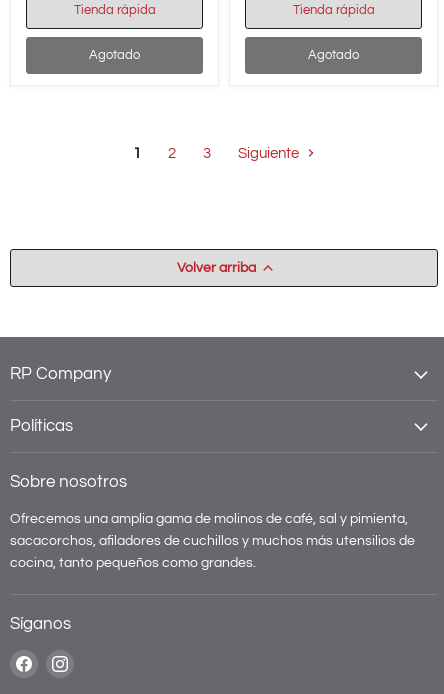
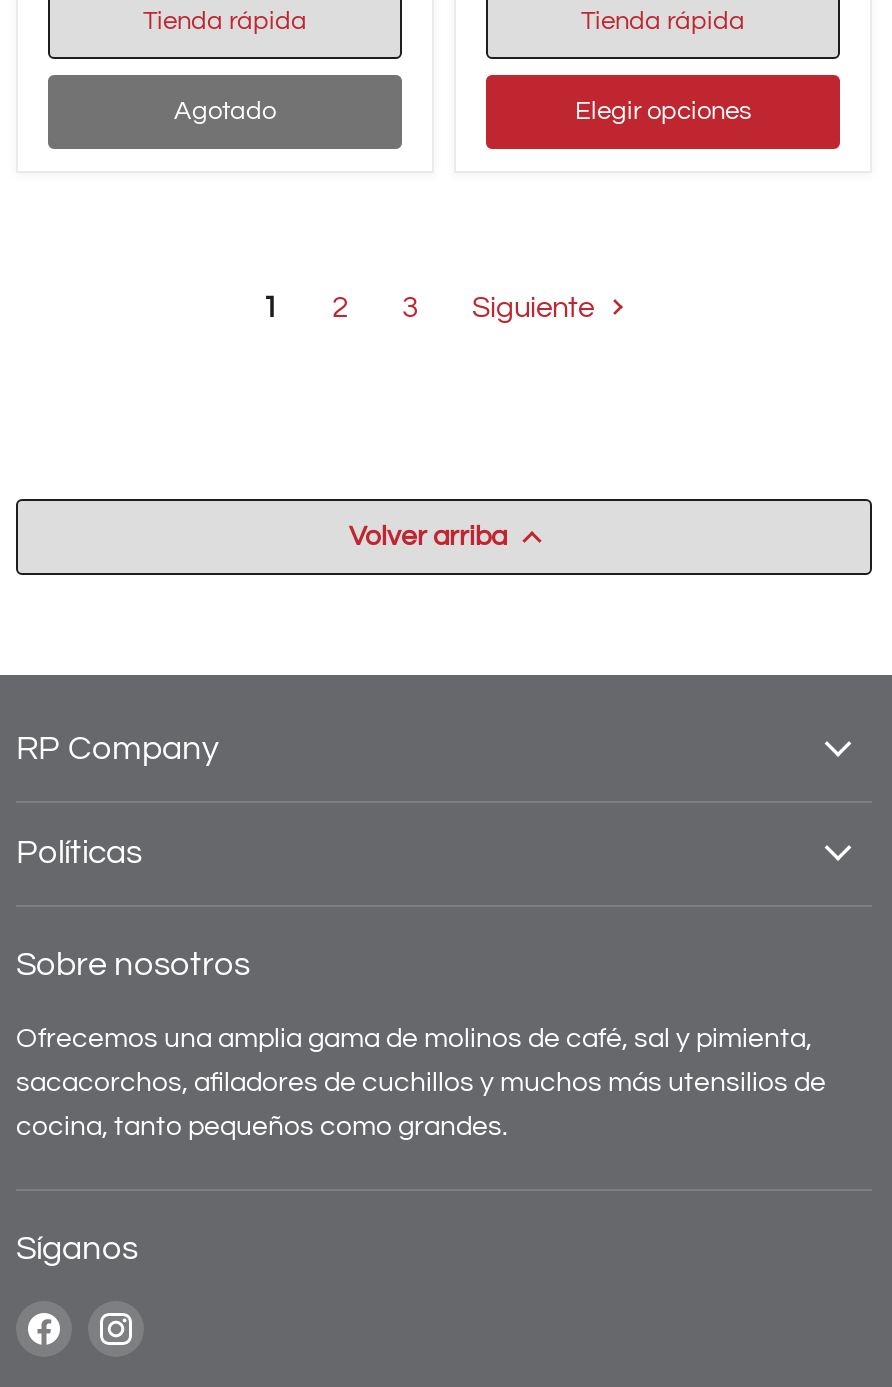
[308,48,359,62] Agotado -> [575,96,751,124] Elegir opciones

